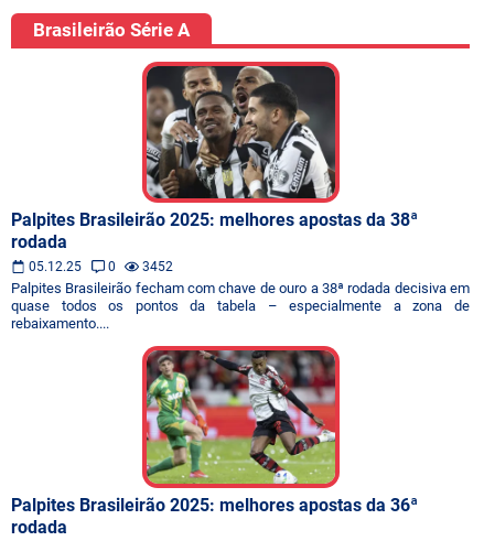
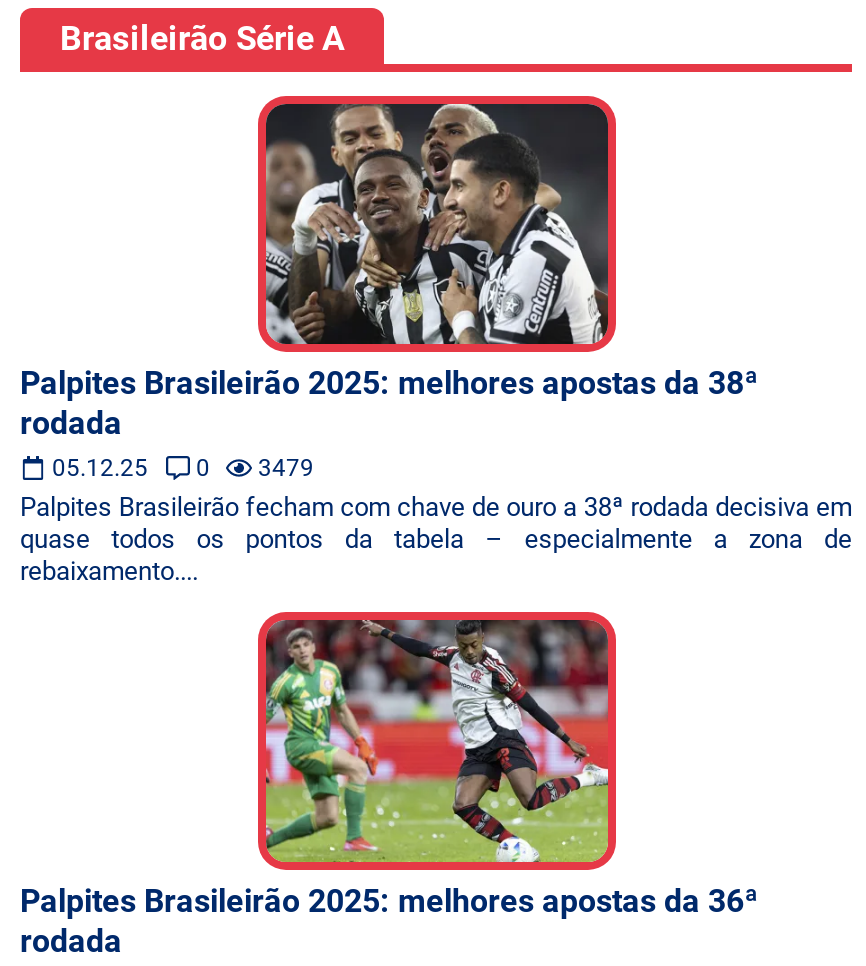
[29,259,173,275] 05.12.25 0 3452 -> [52,455,314,483] 05.12.25 0 3479

